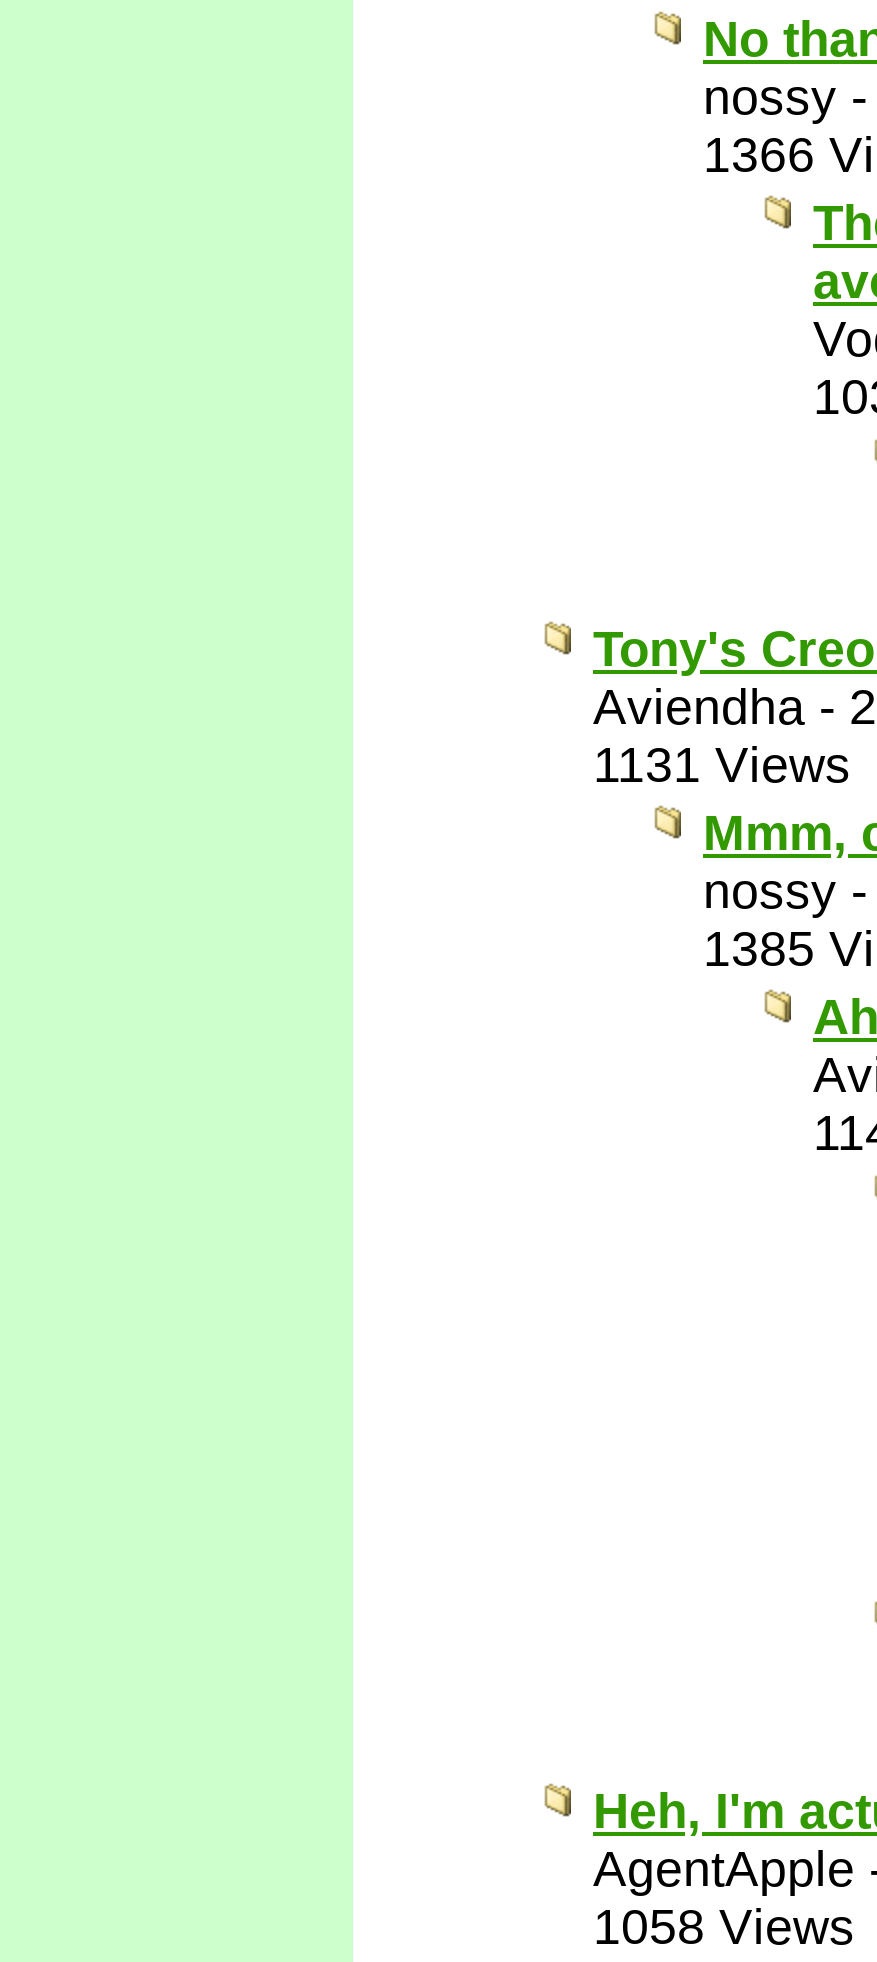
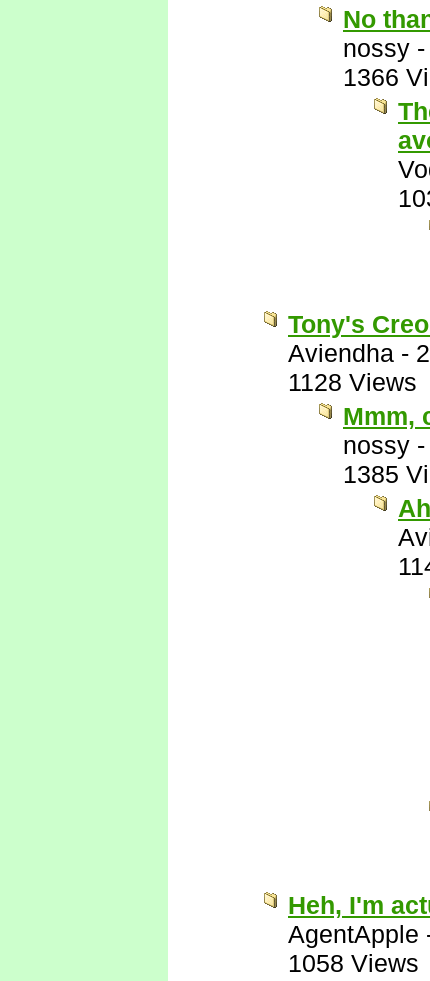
[593,736,851,792] 1131 Views -> [288,368,417,396] 1128 Views

